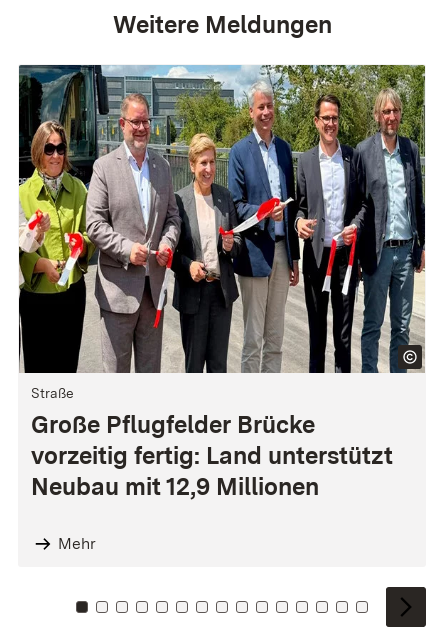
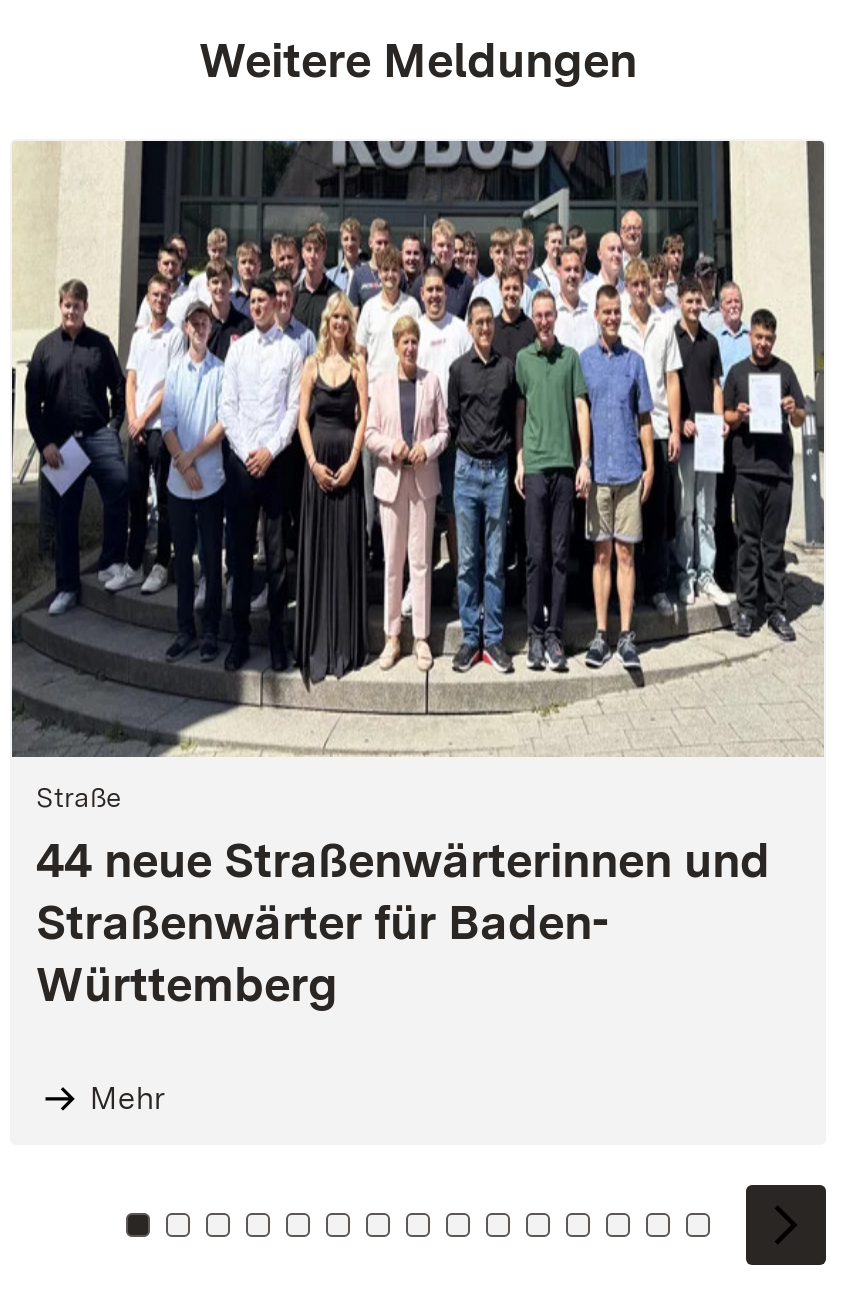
[18,64,426,501] [image] | Große Pflugfelder Brücke | vorzeitig fertig: Land unterstützt | Neubau mit 12,9 Millionen -> [10,139,826,1013] [image] | 44 neue Straßenwärterinnen und | Straßenwärter für Baden- | Württemberg

